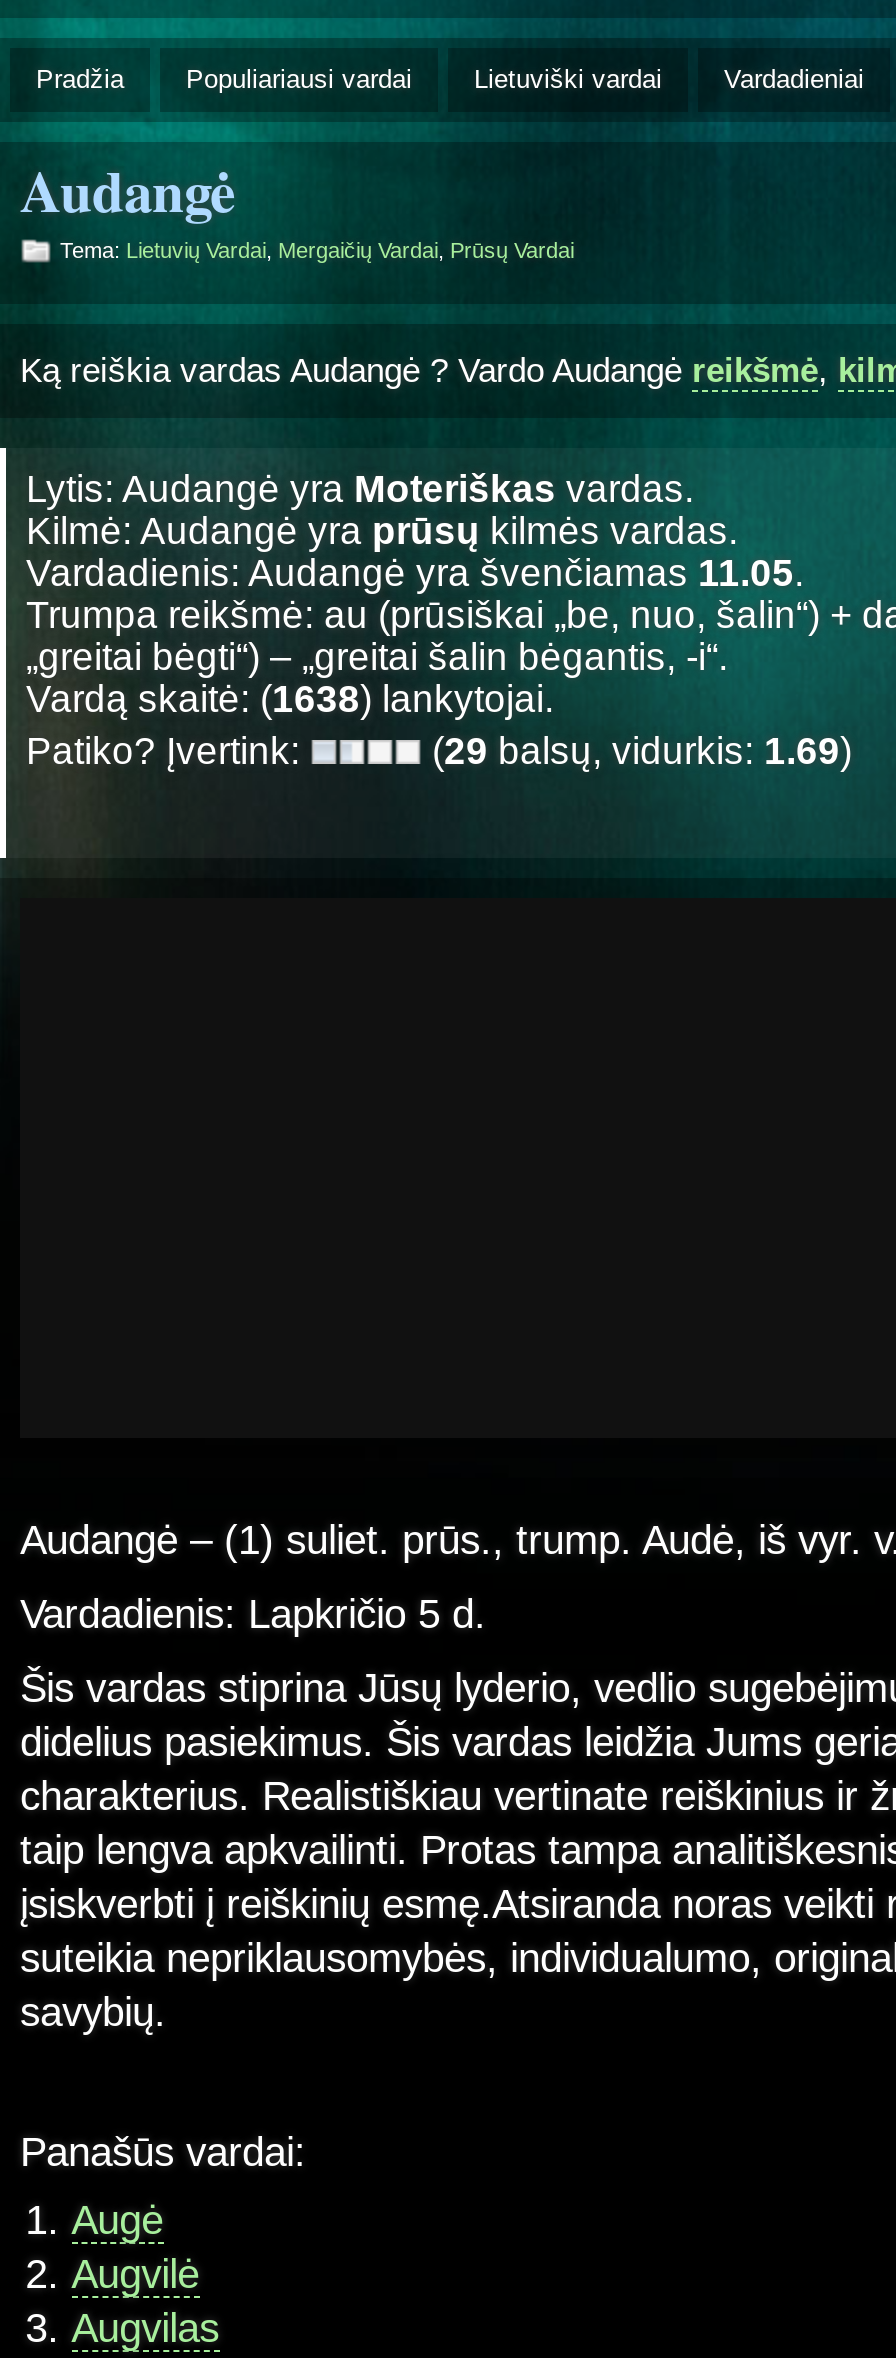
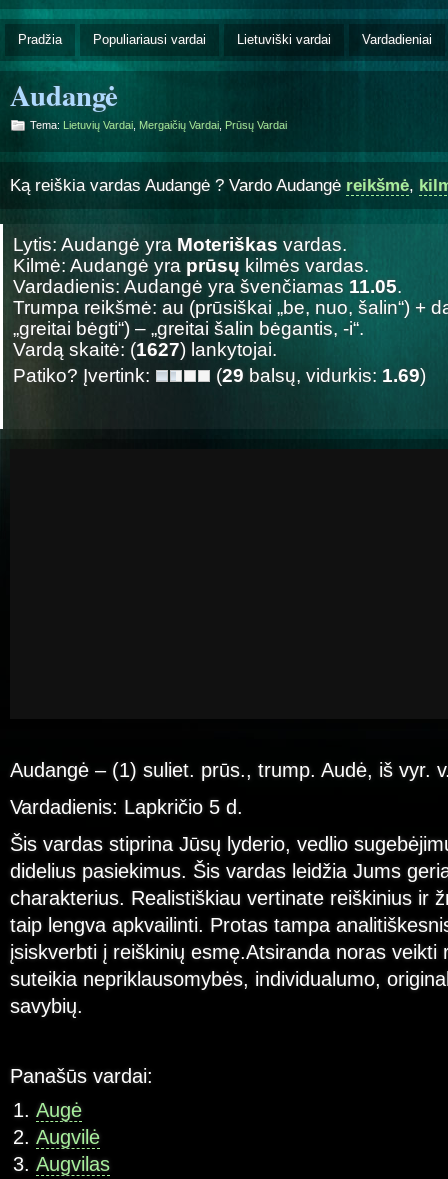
[26,678,554,720] Vardą skaitė: (1638) lankytojai. -> [13,339,277,360] Vardą skaitė: (1627) lankytojai.

